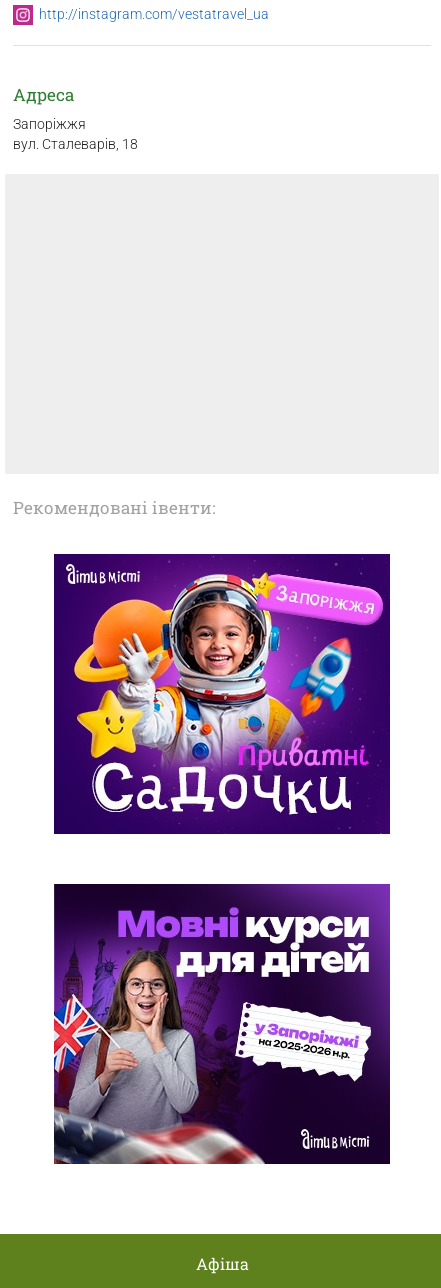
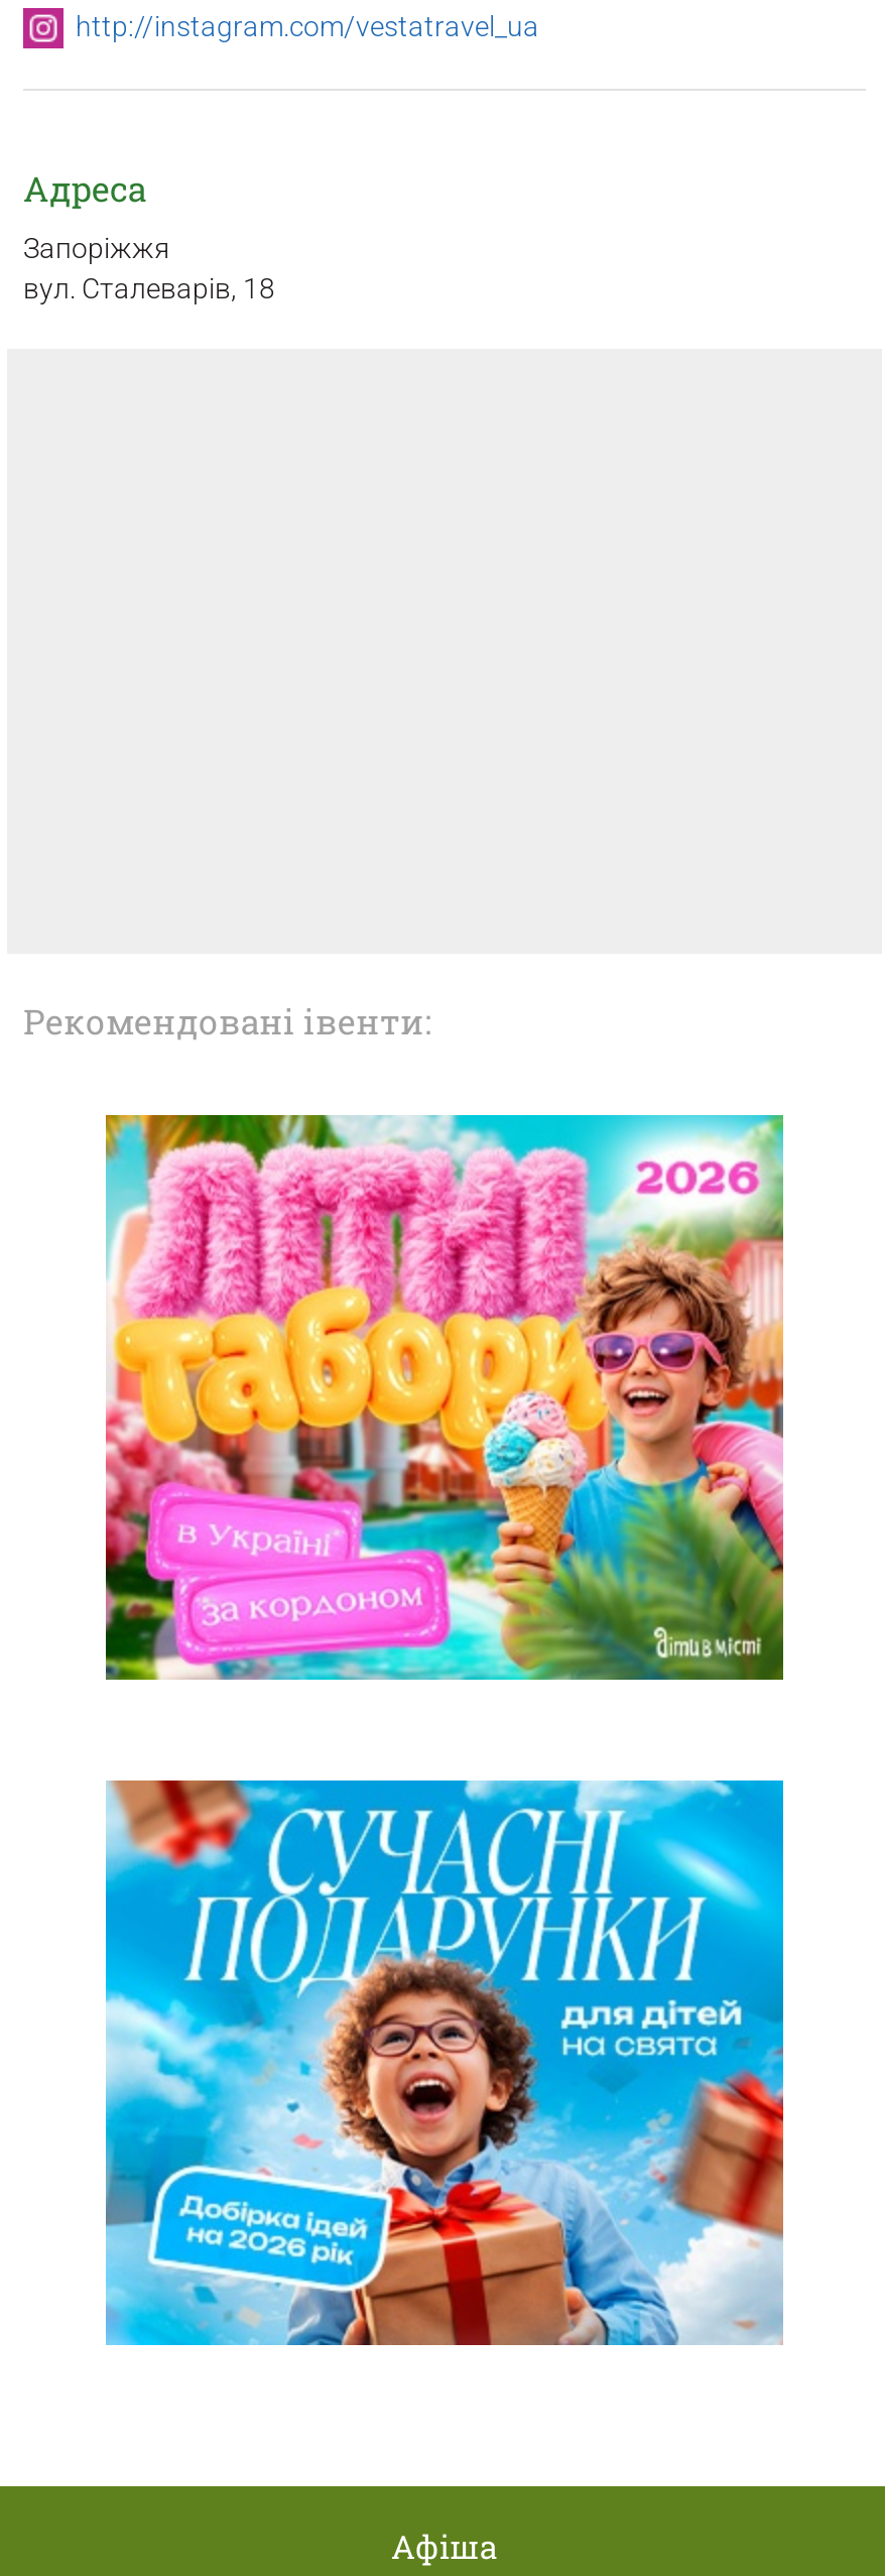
[53,553,391,835] [image] -> [104,1113,785,1682] [image]
[53,883,391,1165] [image] -> [104,1778,785,2347] [image]

